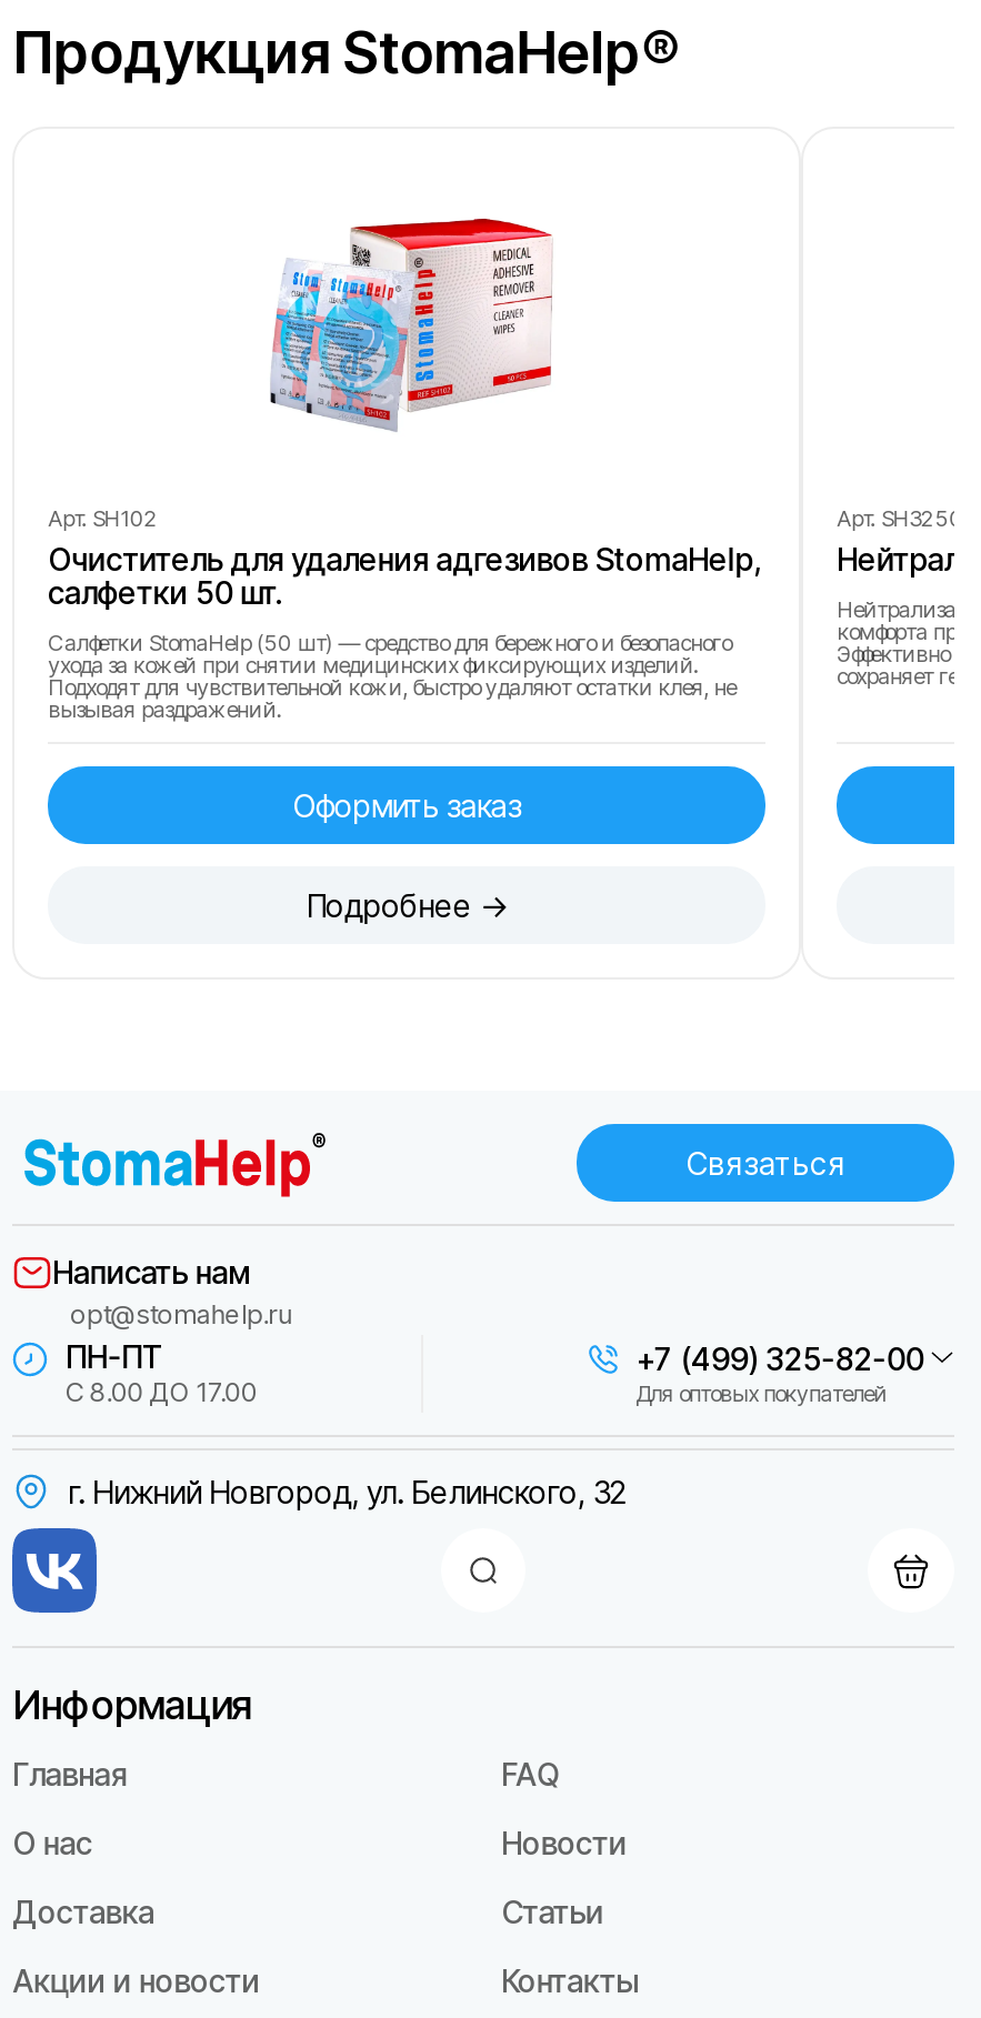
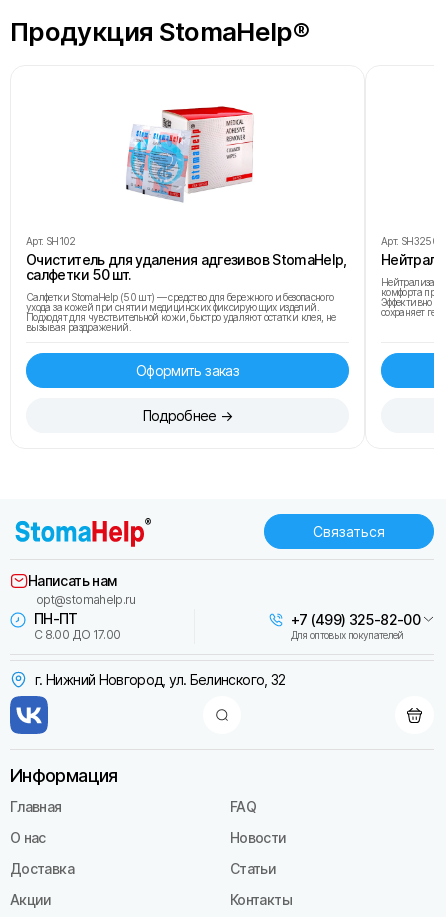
[12,1961,260,1999] Акции и новости -> [10,891,52,908] Акции

